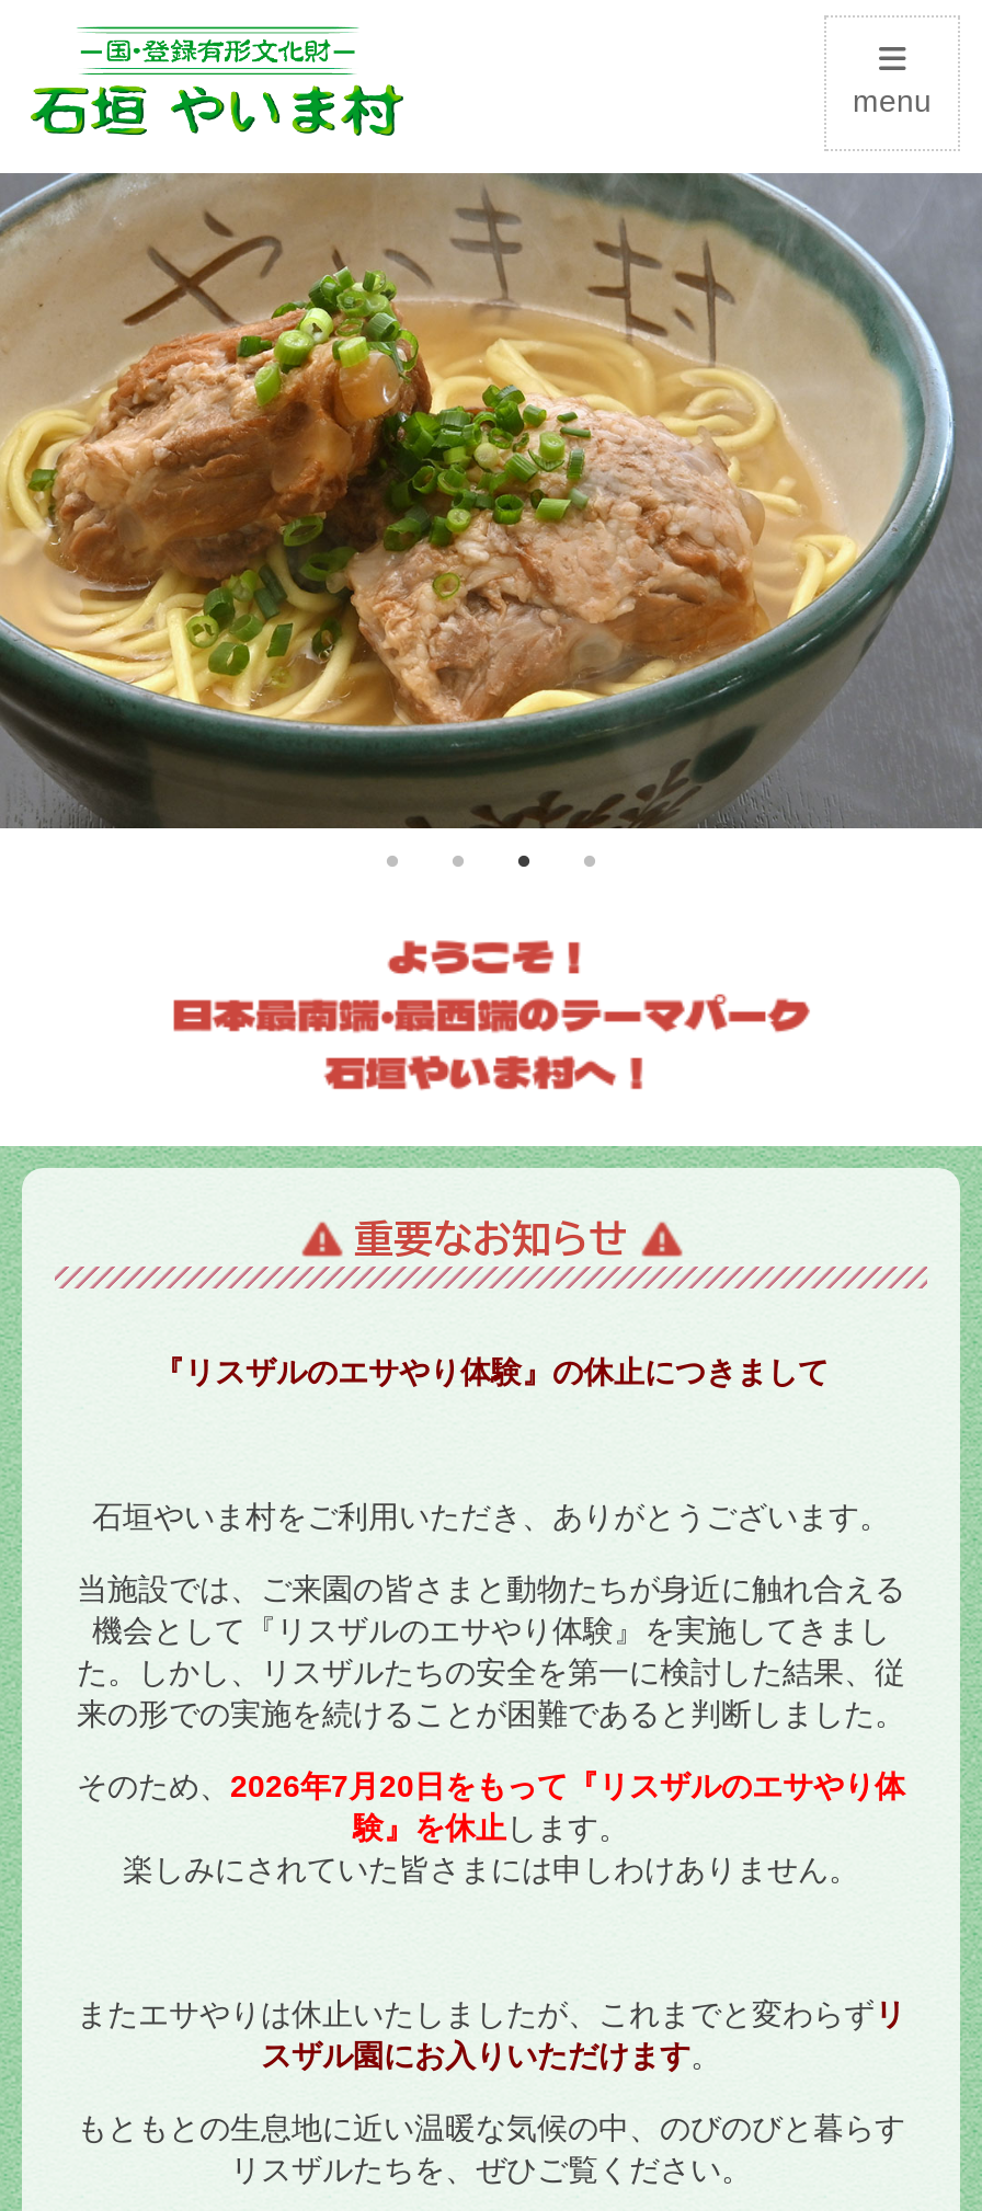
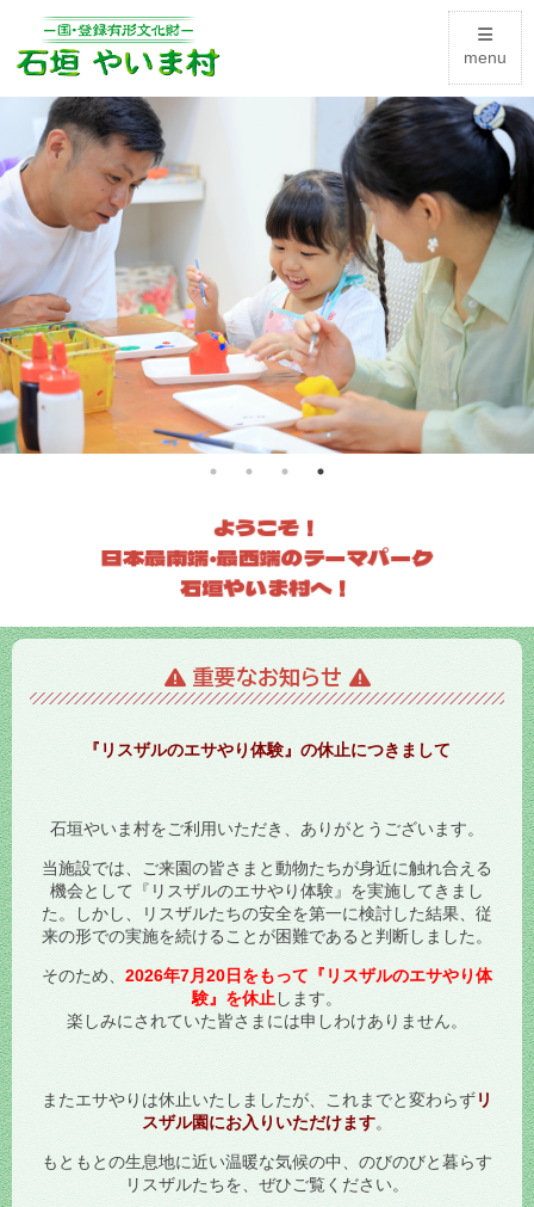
[7,171,975,830] [image] -> [4,96,530,455] [image]

